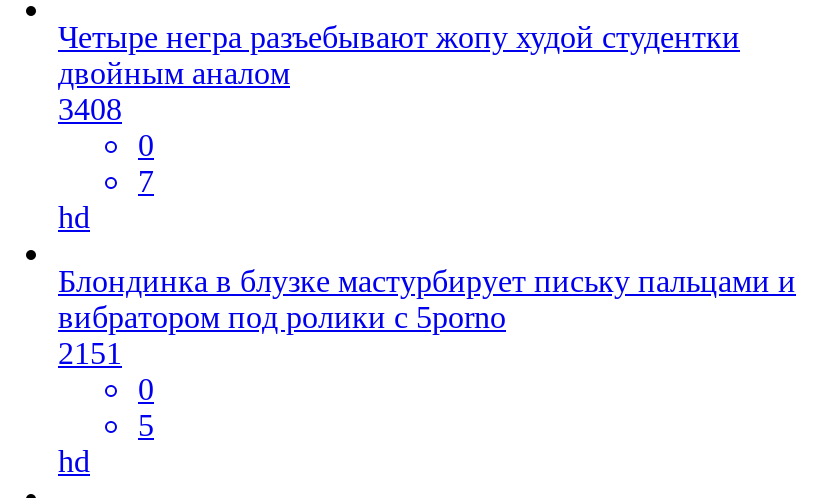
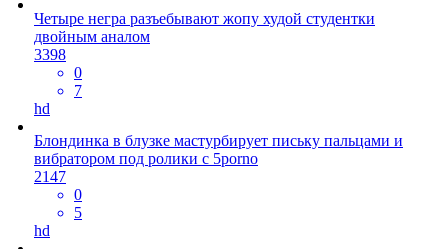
[58,93,122,127] 3408 -> [34,46,66,63] 3398
[58,337,122,371] 2151 -> [34,168,66,185] 2147

